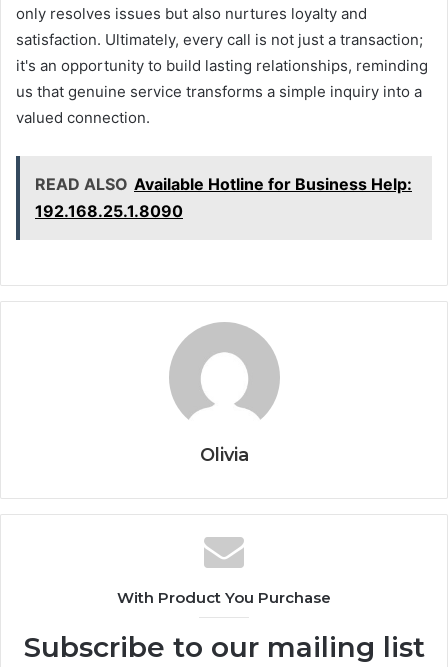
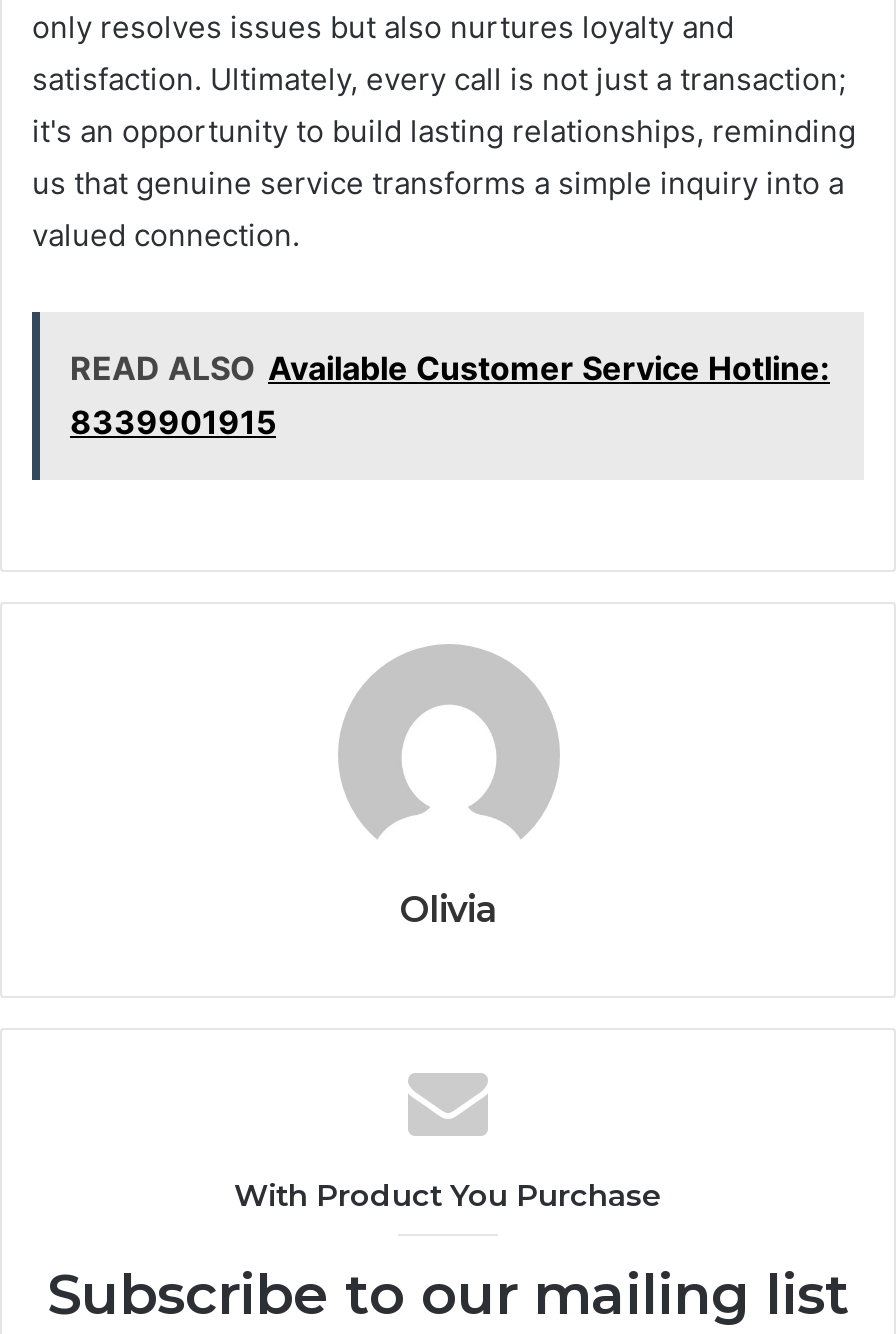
[35,174,412,221] READ ALSO Available Hotline for Business Help: | 192.168.25.1.8090 -> [70,347,830,441] READ ALSO Available Customer Service Hotline: | 8339901915

